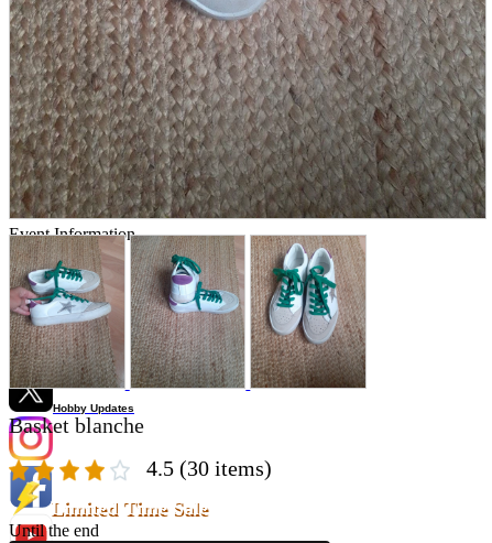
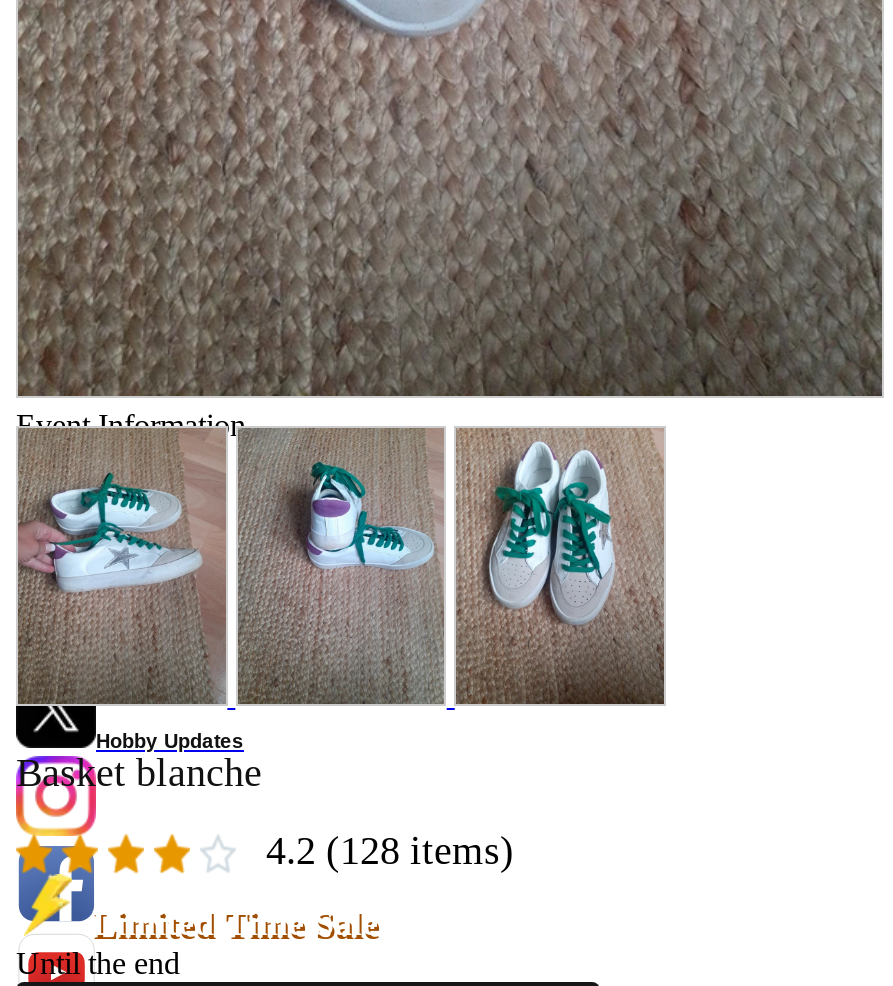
[141,456,272,480] 4.5 (30 items) -> [256,828,514,872] 4.2 (128 items)

